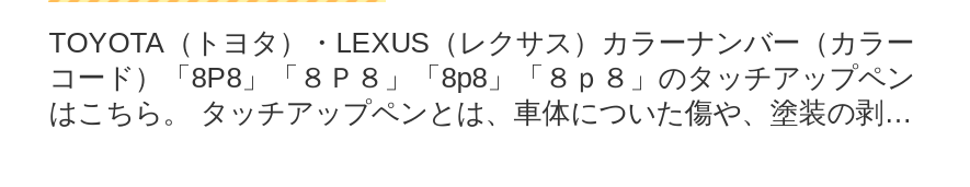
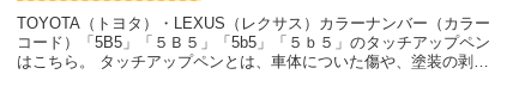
[49,61,915,93] コード）「8P8」「８Ｐ８」「8p8」「８ｐ８」のタッチアップペン -> [17,33,490,51] コード）「5B5」「５Ｂ５」「5b5」「５ｂ５」のタッチアップペン

